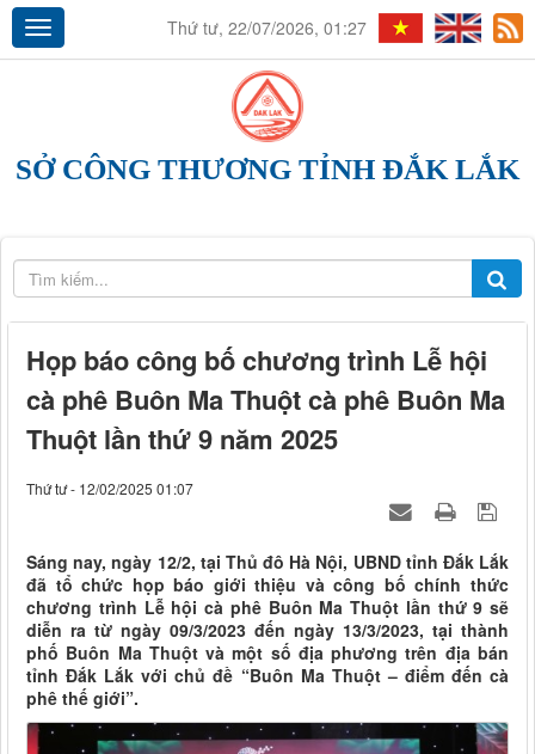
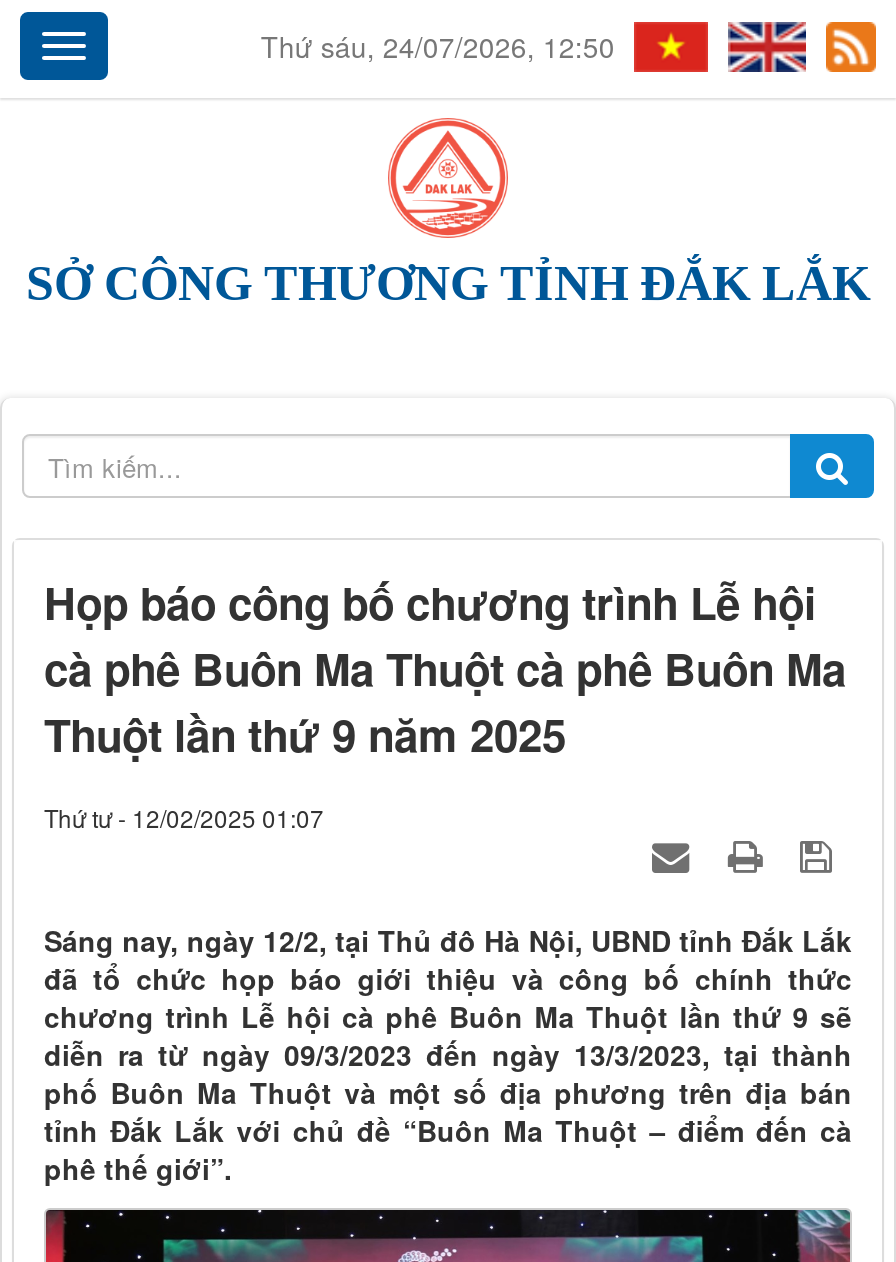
[168,16,367,40] Thứ tư, 22/07/2026, 01:27 -> [261,26,615,66] Thứ sáu, 24/07/2026, 12:50

